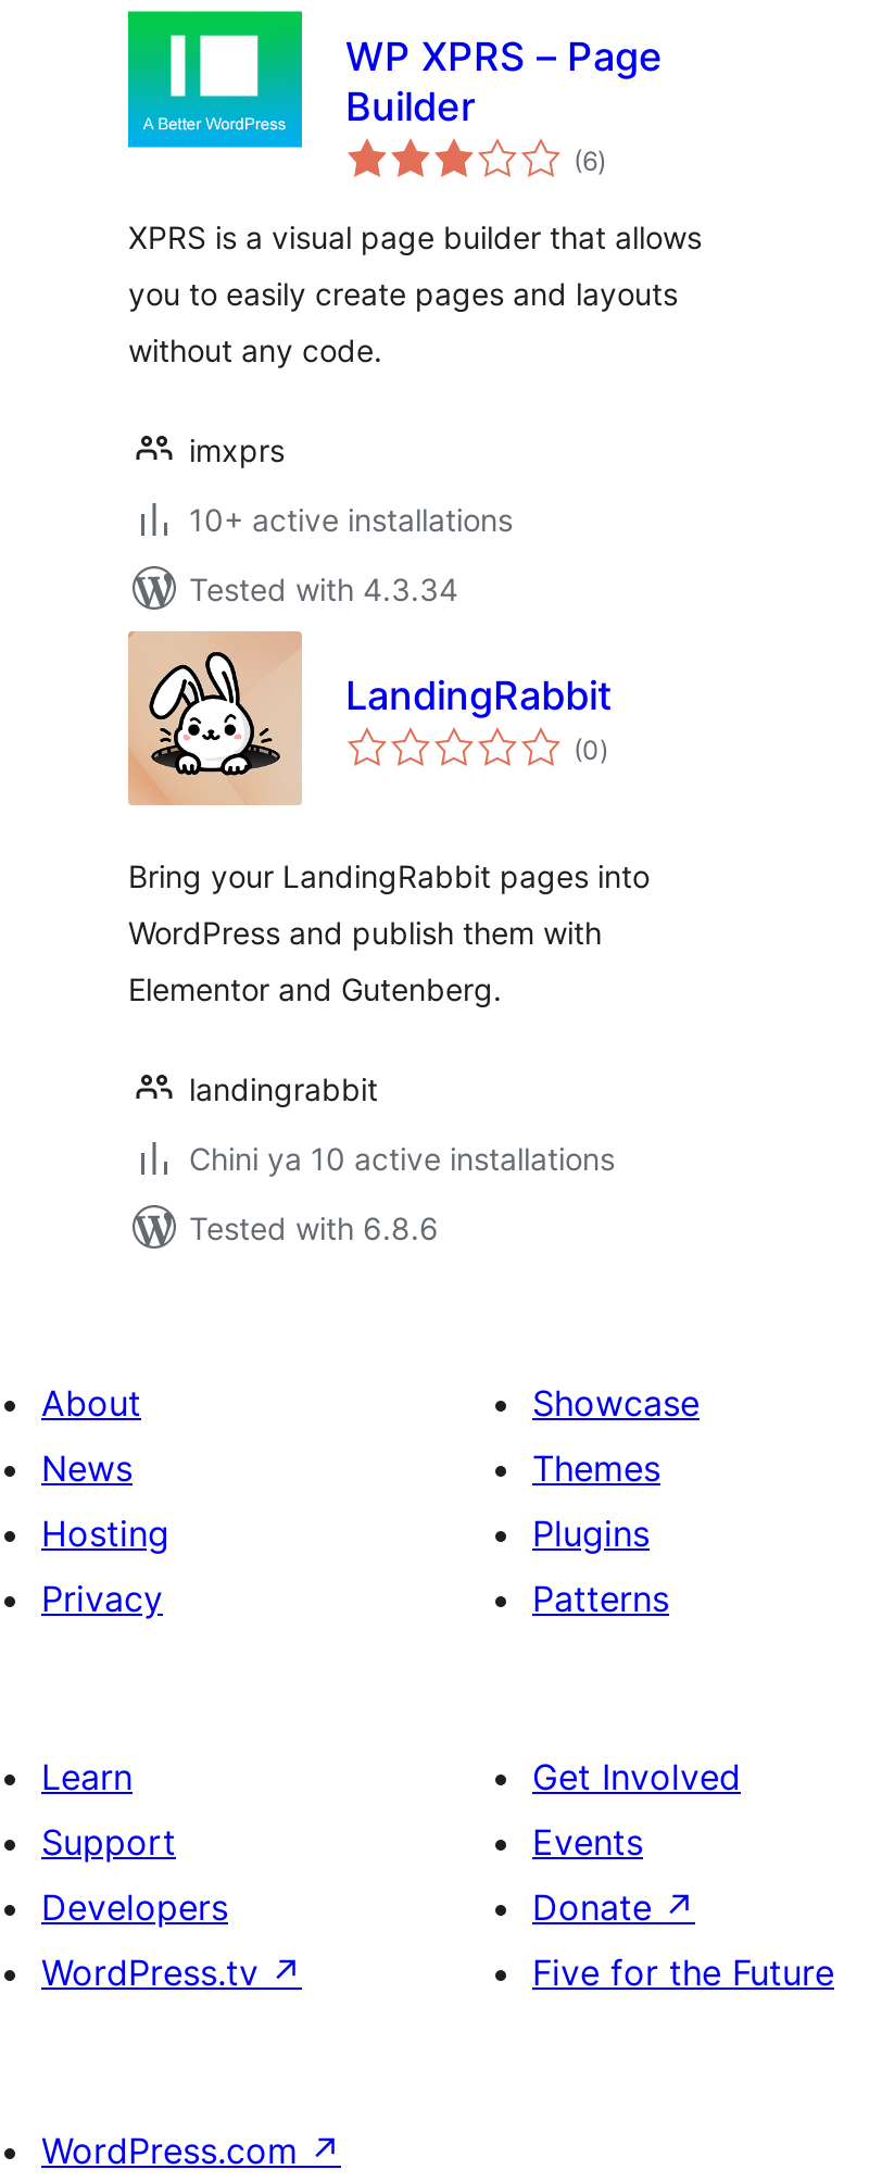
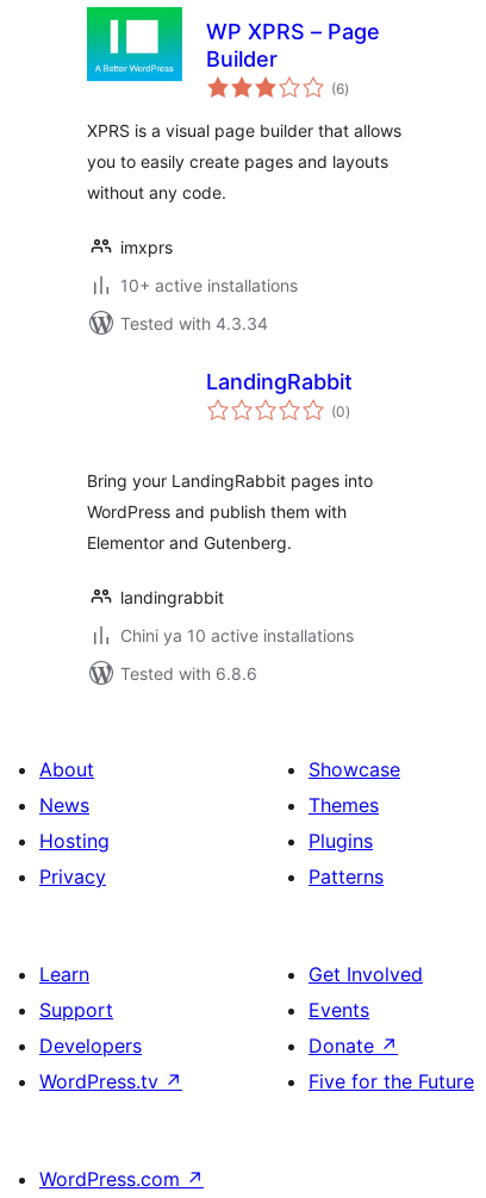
[126,629,304,807] [image] -> none

